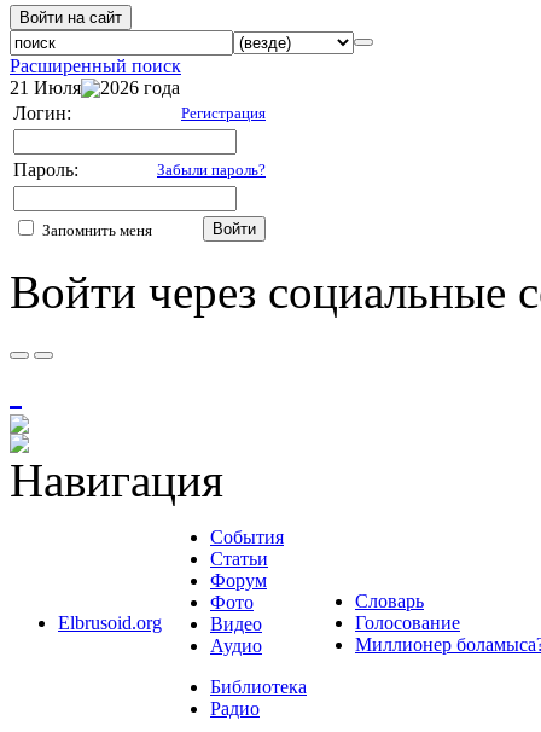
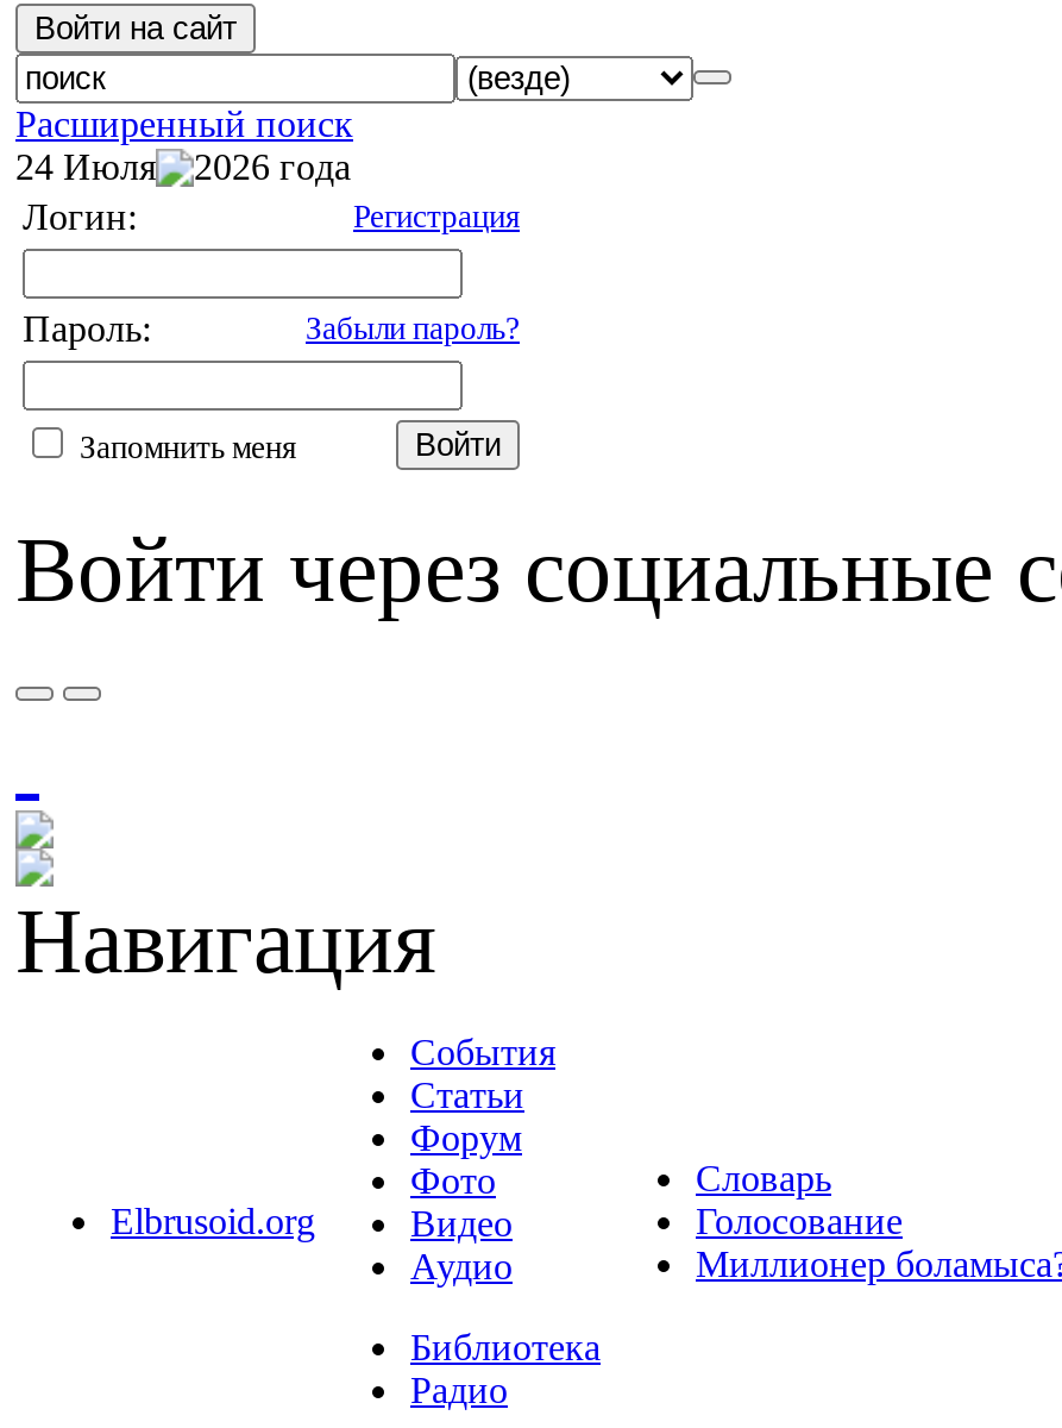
[10,77,180,98] 21 Июля 2026 года -> [15,146,351,187] 24 Июля 2026 года

